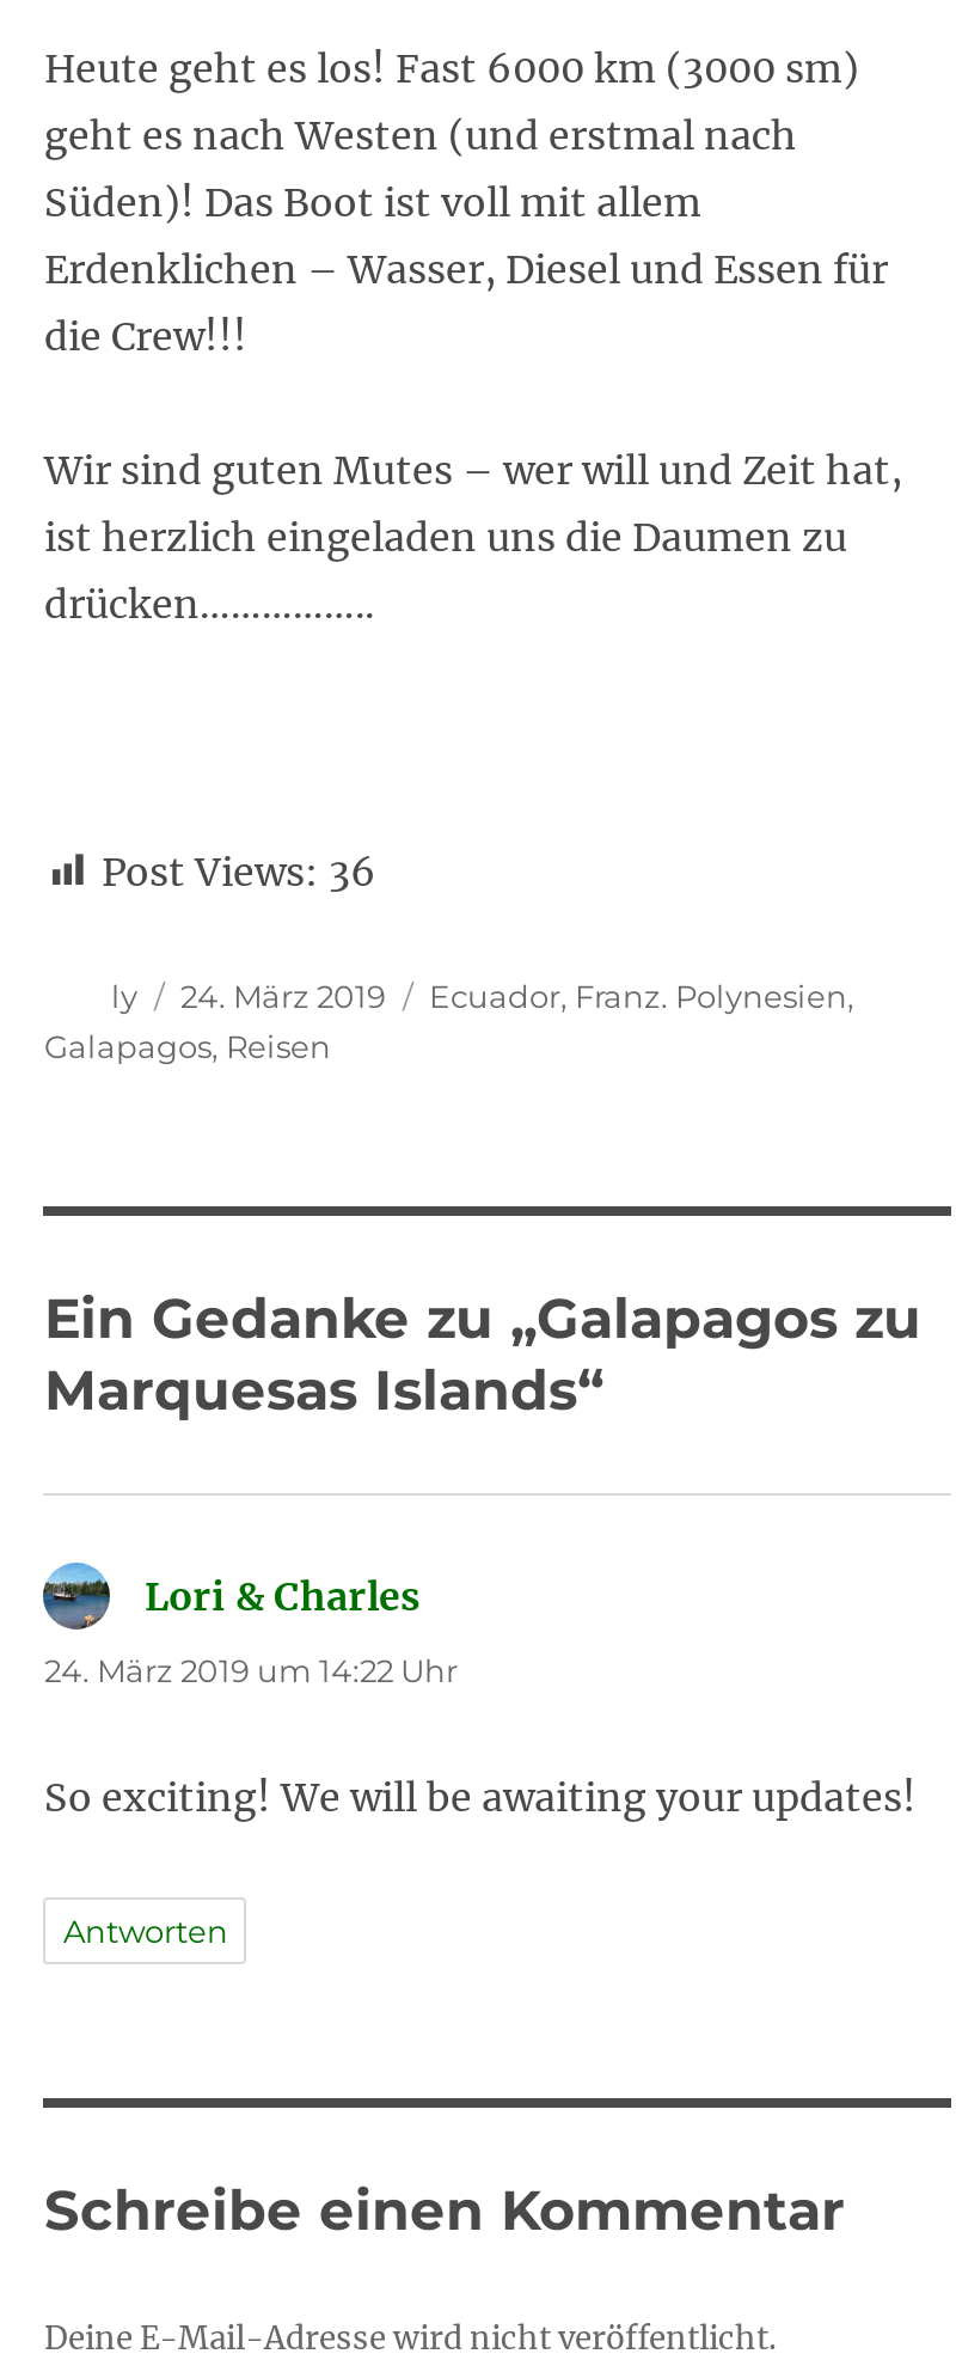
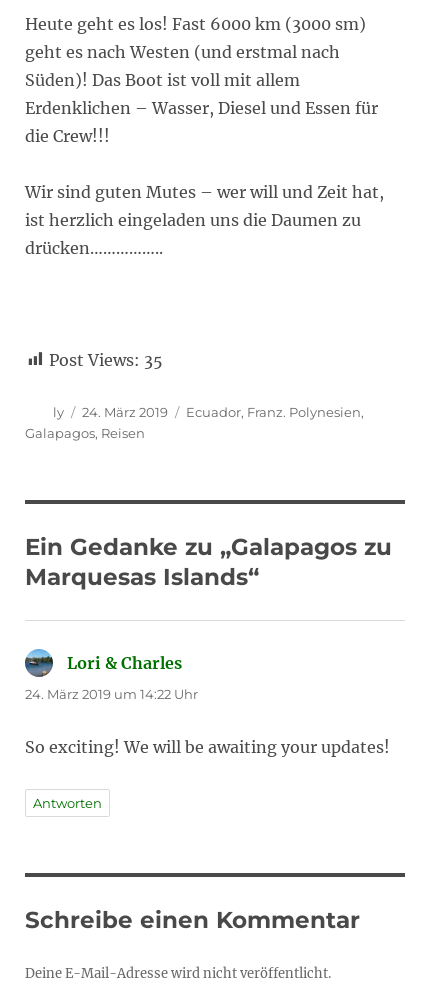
[102,847,376,895] Post Views: 36 -> [49,350,163,370] Post Views: 35

